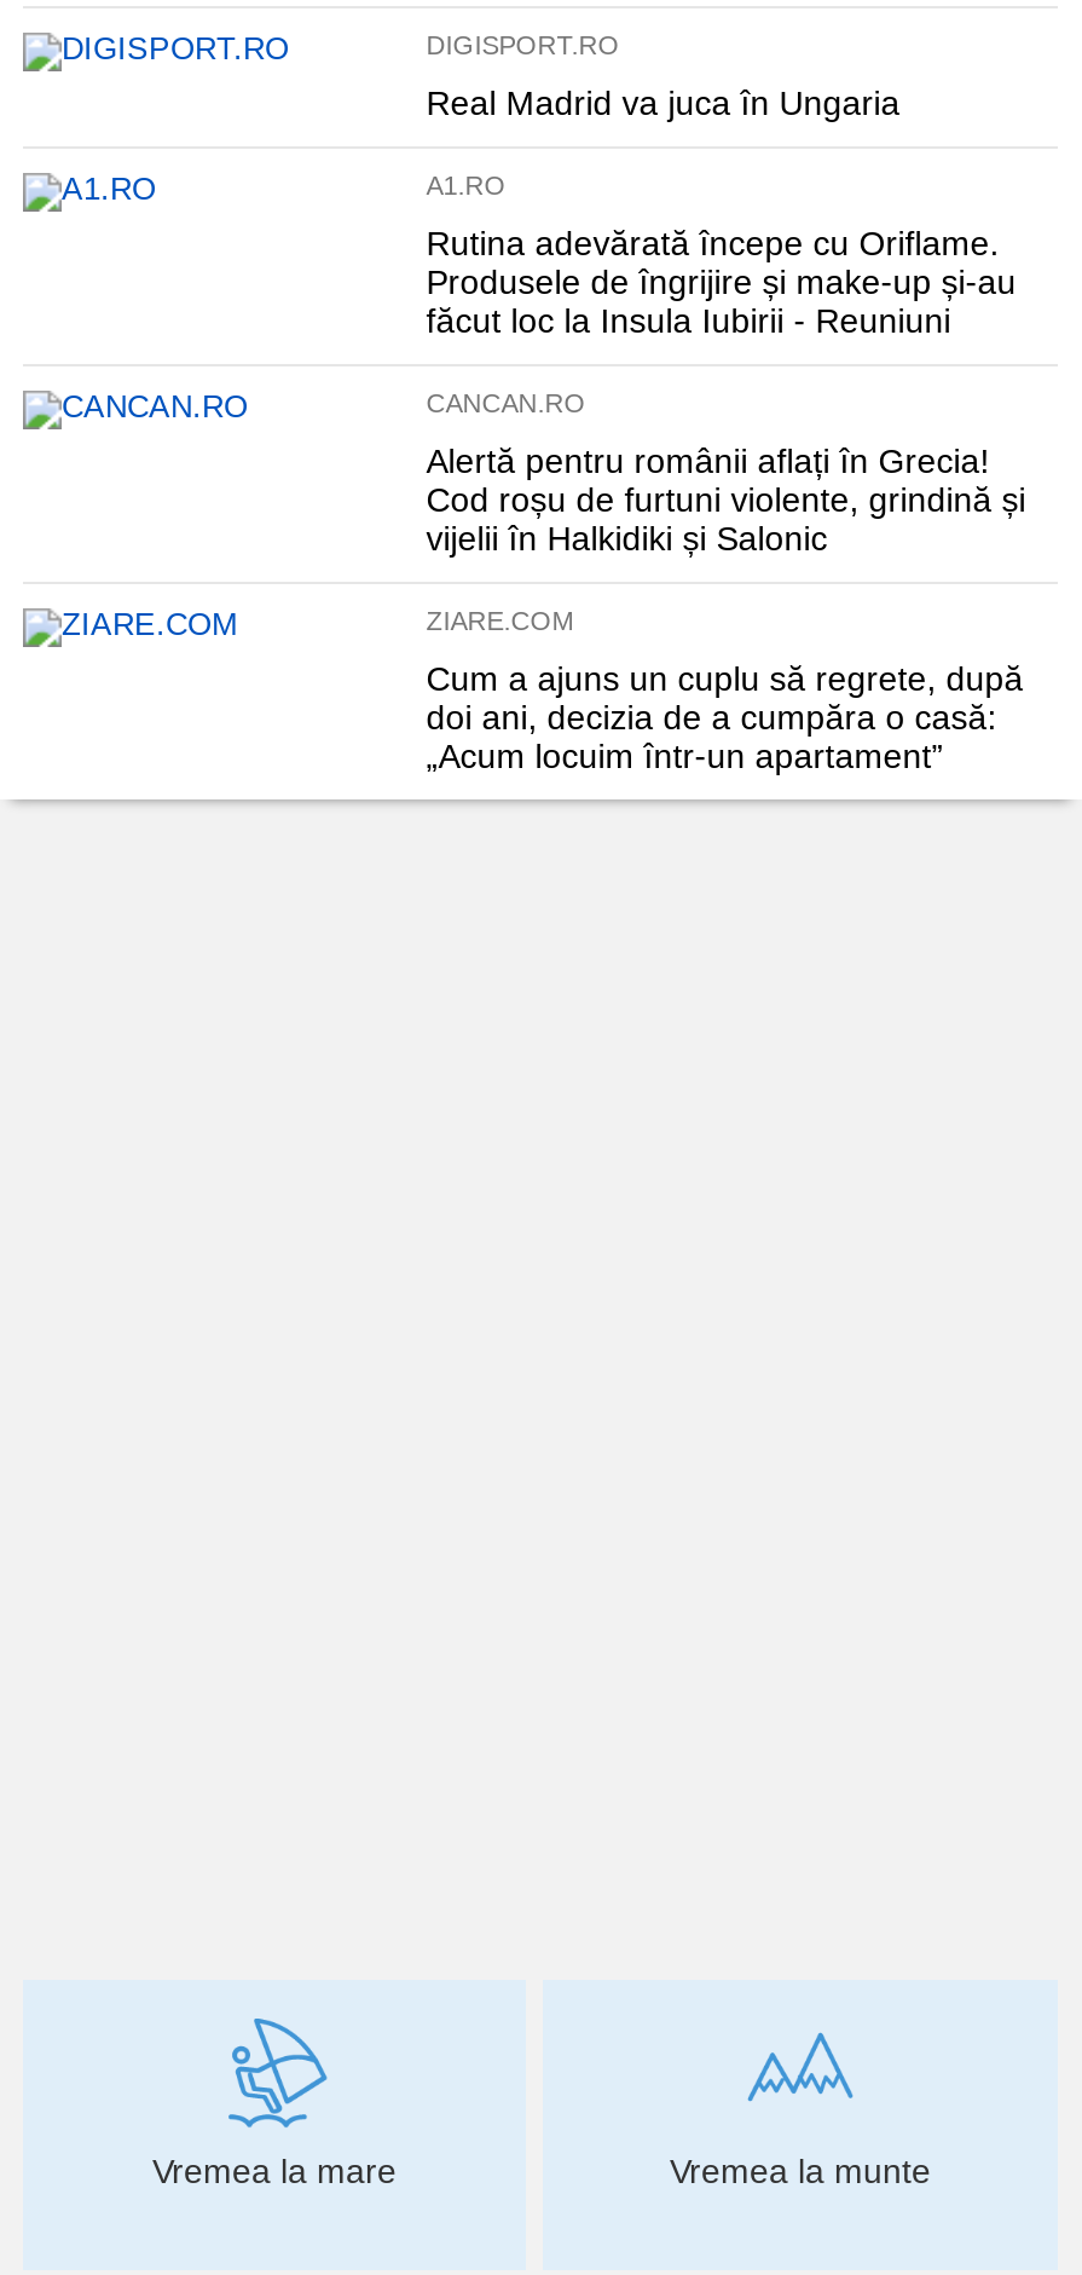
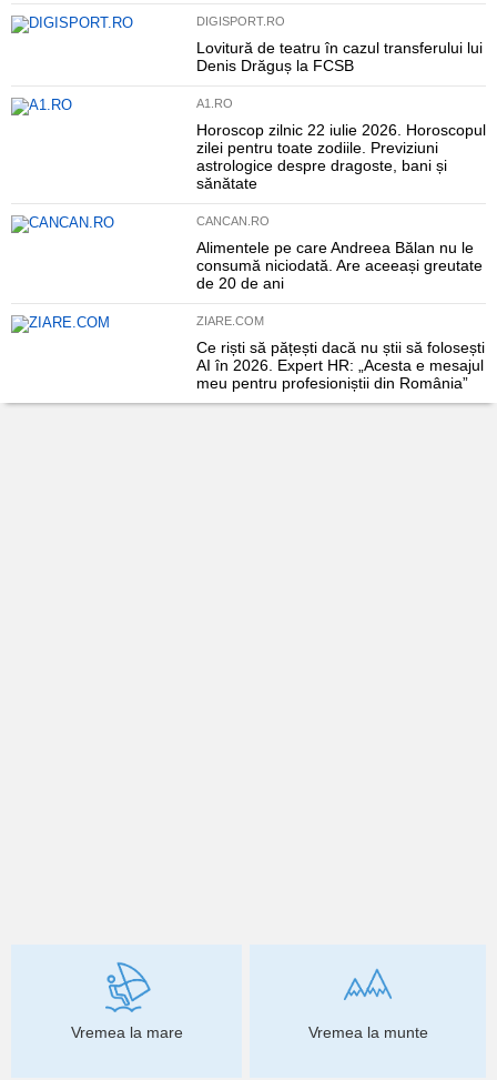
[426,83,900,122] Real Madrid va juca în Ungaria -> [196,39,482,74] Lovitură de teatru în cazul transferului lui | Denis Drăguș la FCSB
[426,224,1016,340] Rutina adevărată începe cu Oriflame. | Produsele de îngrijire și make-up și-au | făcut loc la Insula Iubirii - Reuniuni -> [196,121,486,192] Horoscop zilnic 22 iulie 2026. Horoscopul | zilei pentru toate zodiile. Previziuni | astrologice despre dragoste, bani și | sănătate
[426,441,1026,558] Alertă pentru românii aflați în Grecia! | Cod roșu de furtuni violente, grindină și | vijelii în Halkidiki și Salonic -> [196,239,482,292] Alimentele pe care Andreea Bălan nu le | consumă niciodată. Are aceeași greutate | de 20 de ani
[426,659,1023,775] Cum a ajuns un cuplu să regrete, după | doi ani, decizia de a cumpăra o casă: | „Acum locuim într-un apartament” -> [196,339,485,392] Ce riști să pățești dacă nu știi să folosești | AI în 2026. Expert HR: „Acesta e mesajul | meu pentru profesioniștii din România”

